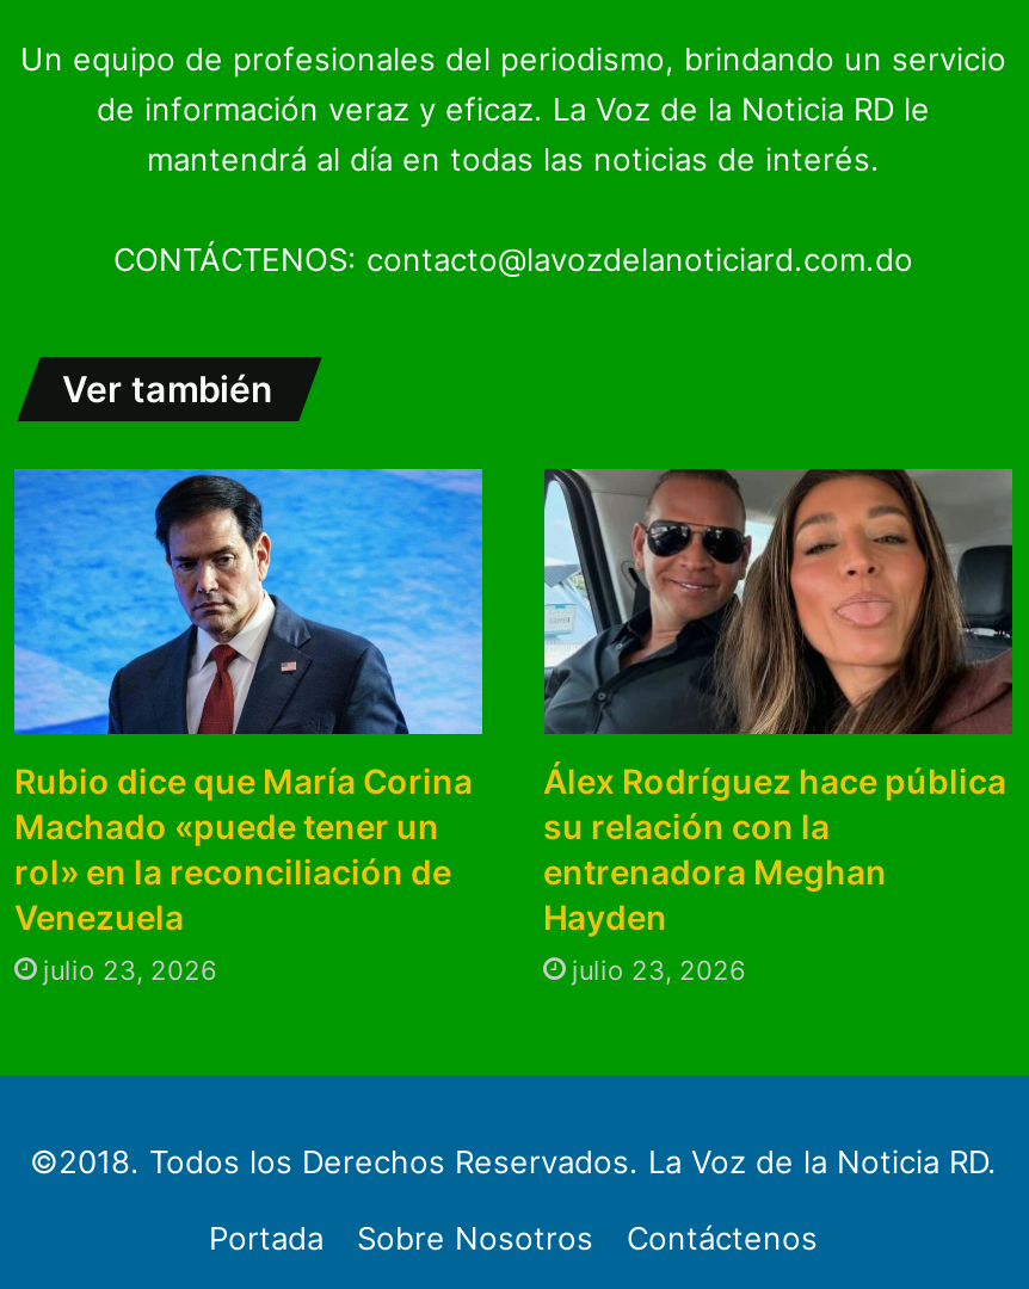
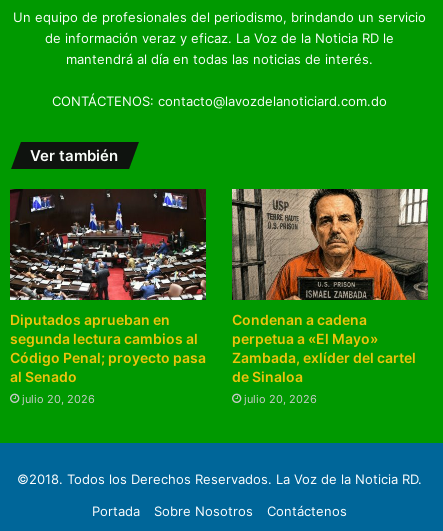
[12,467,485,987] [image] | Rubio dice que María Corina | Machado «puede tener un | rol» en la reconciliación de | Venezuela | julio 23, 2026 -> [9,188,207,406] [image] | Diputados aprueban en | segunda lectura cambios al | Código Penal; proyecto pasa | al Senado | julio 20, 2026
[542,467,1015,987] [image] | Álex Rodríguez hace pública | su relación con la | entrenadora Meghan | Hayden | julio 23, 2026 -> [231,188,429,406] [image] | Condenan a cadena | perpetua a «El Mayo» | Zambada, exlíder del cartel | de Sinaloa | julio 20, 2026

